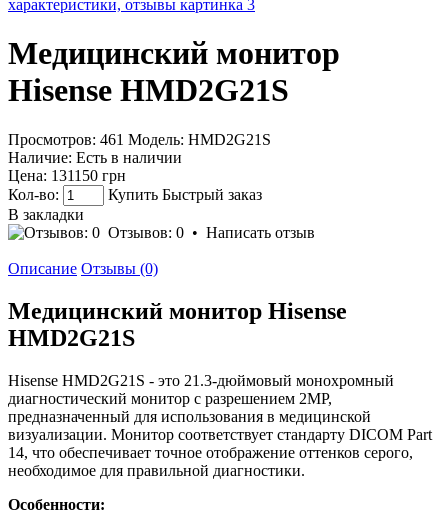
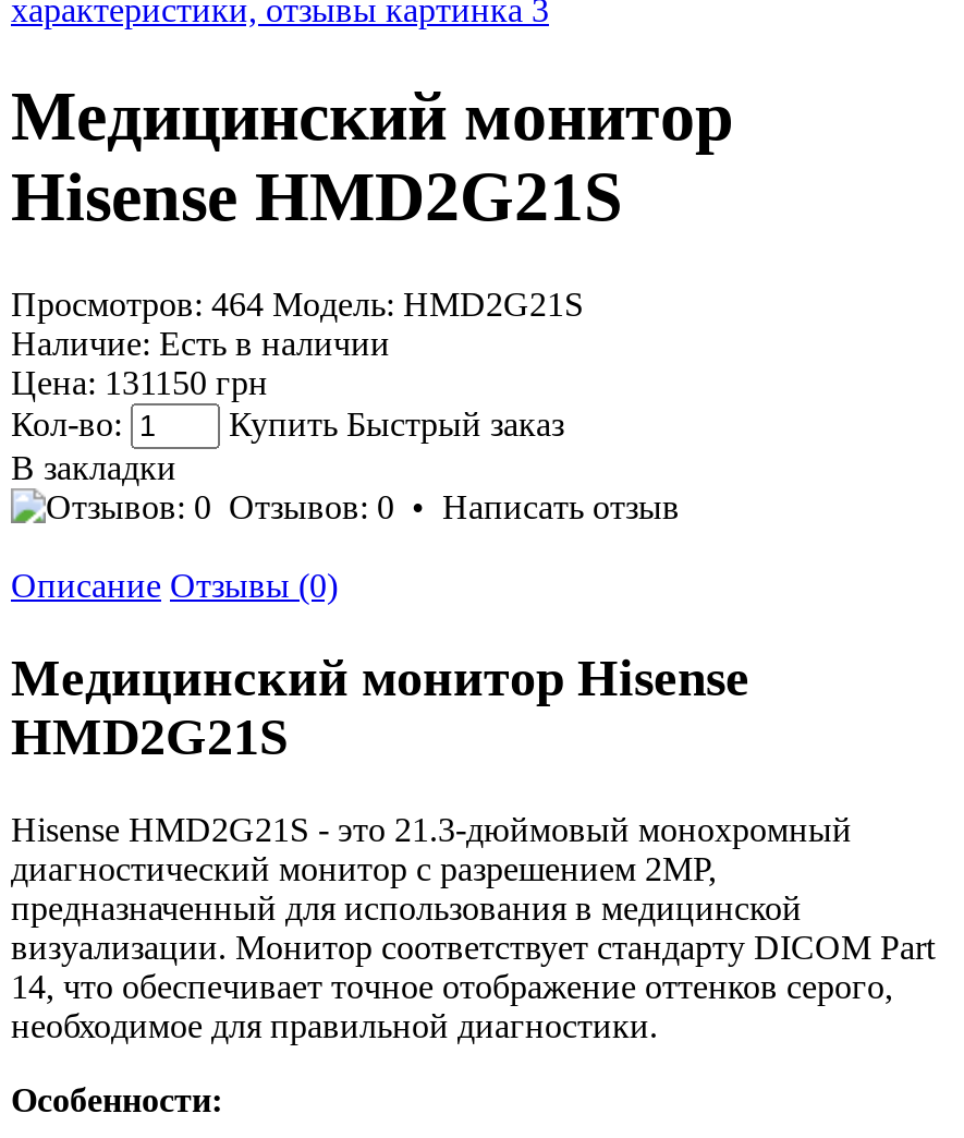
[8,131,271,148] Просмотров: 461 Модель: HMD2G21S -> [11,285,584,322] Просмотров: 464 Модель: HMD2G21S

